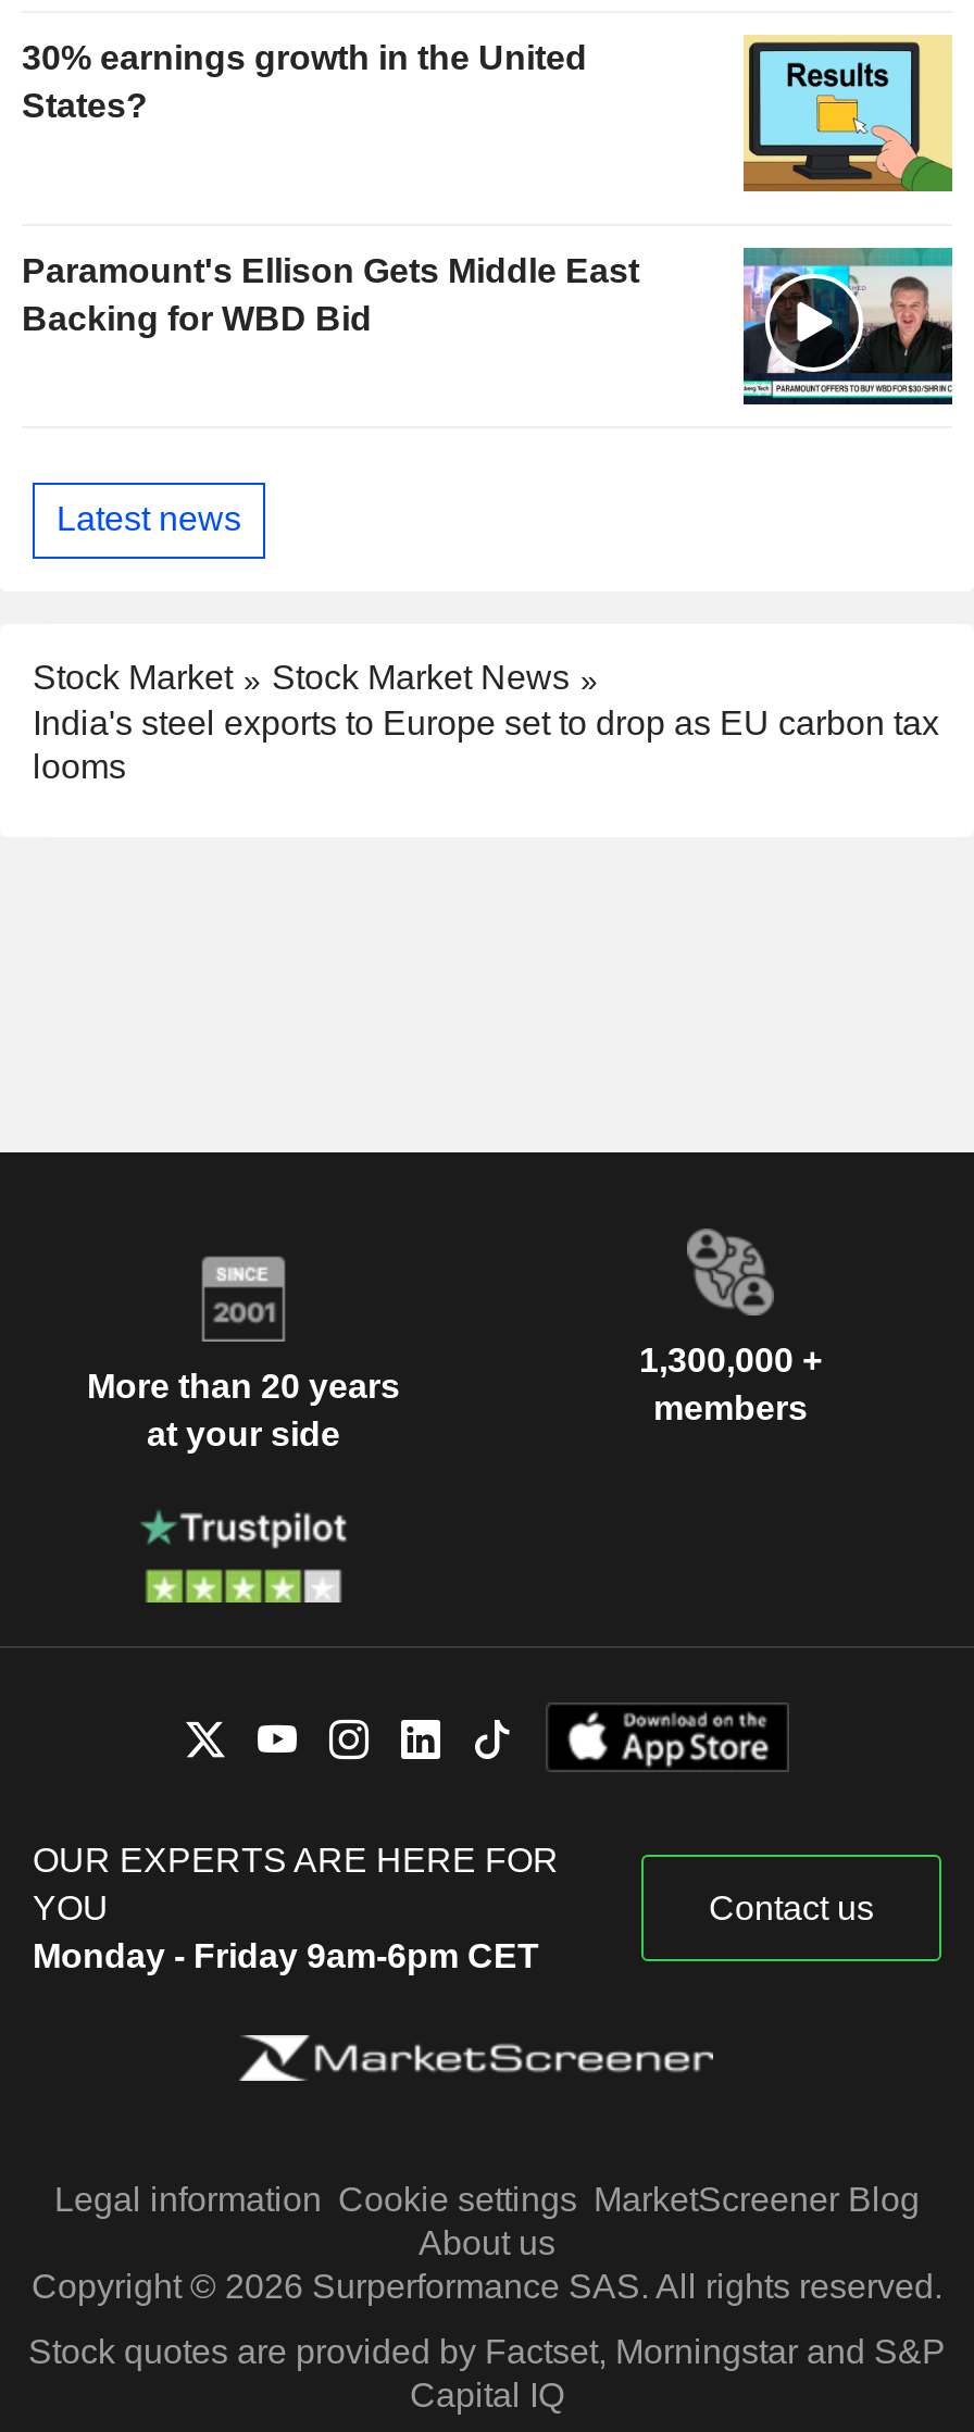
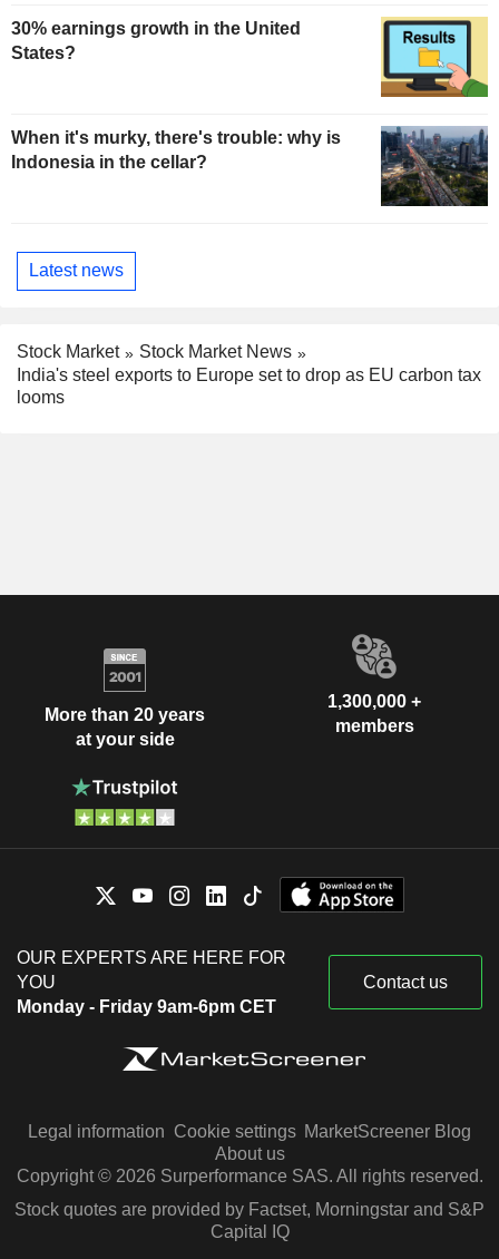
[22,252,639,337] Paramount's Ellison Gets Middle East | Backing for WBD Bid -> [11,128,341,172] When it's murky, there's trouble: why is | Indonesia in the cellar?
[741,248,952,404] [image] -> [380,126,489,206] [image]

